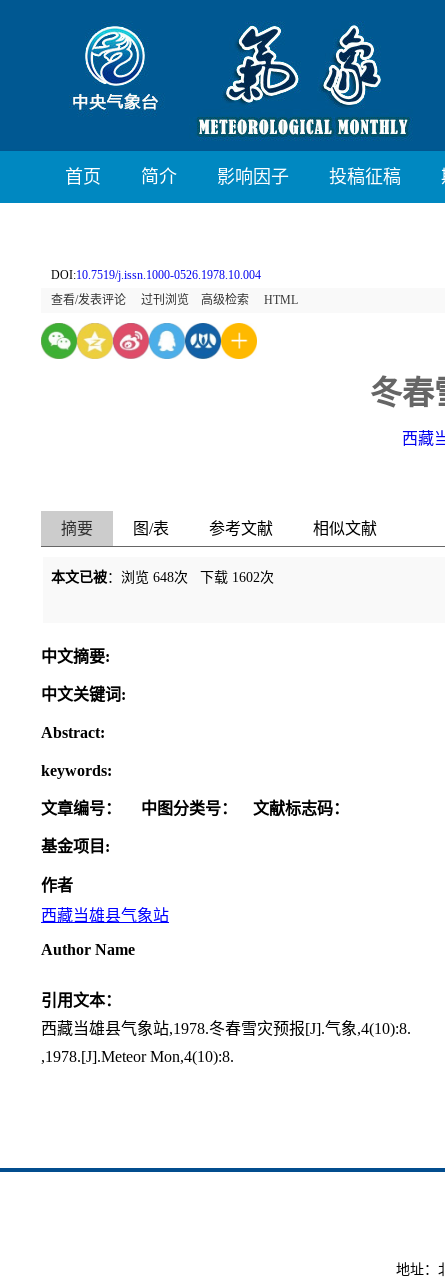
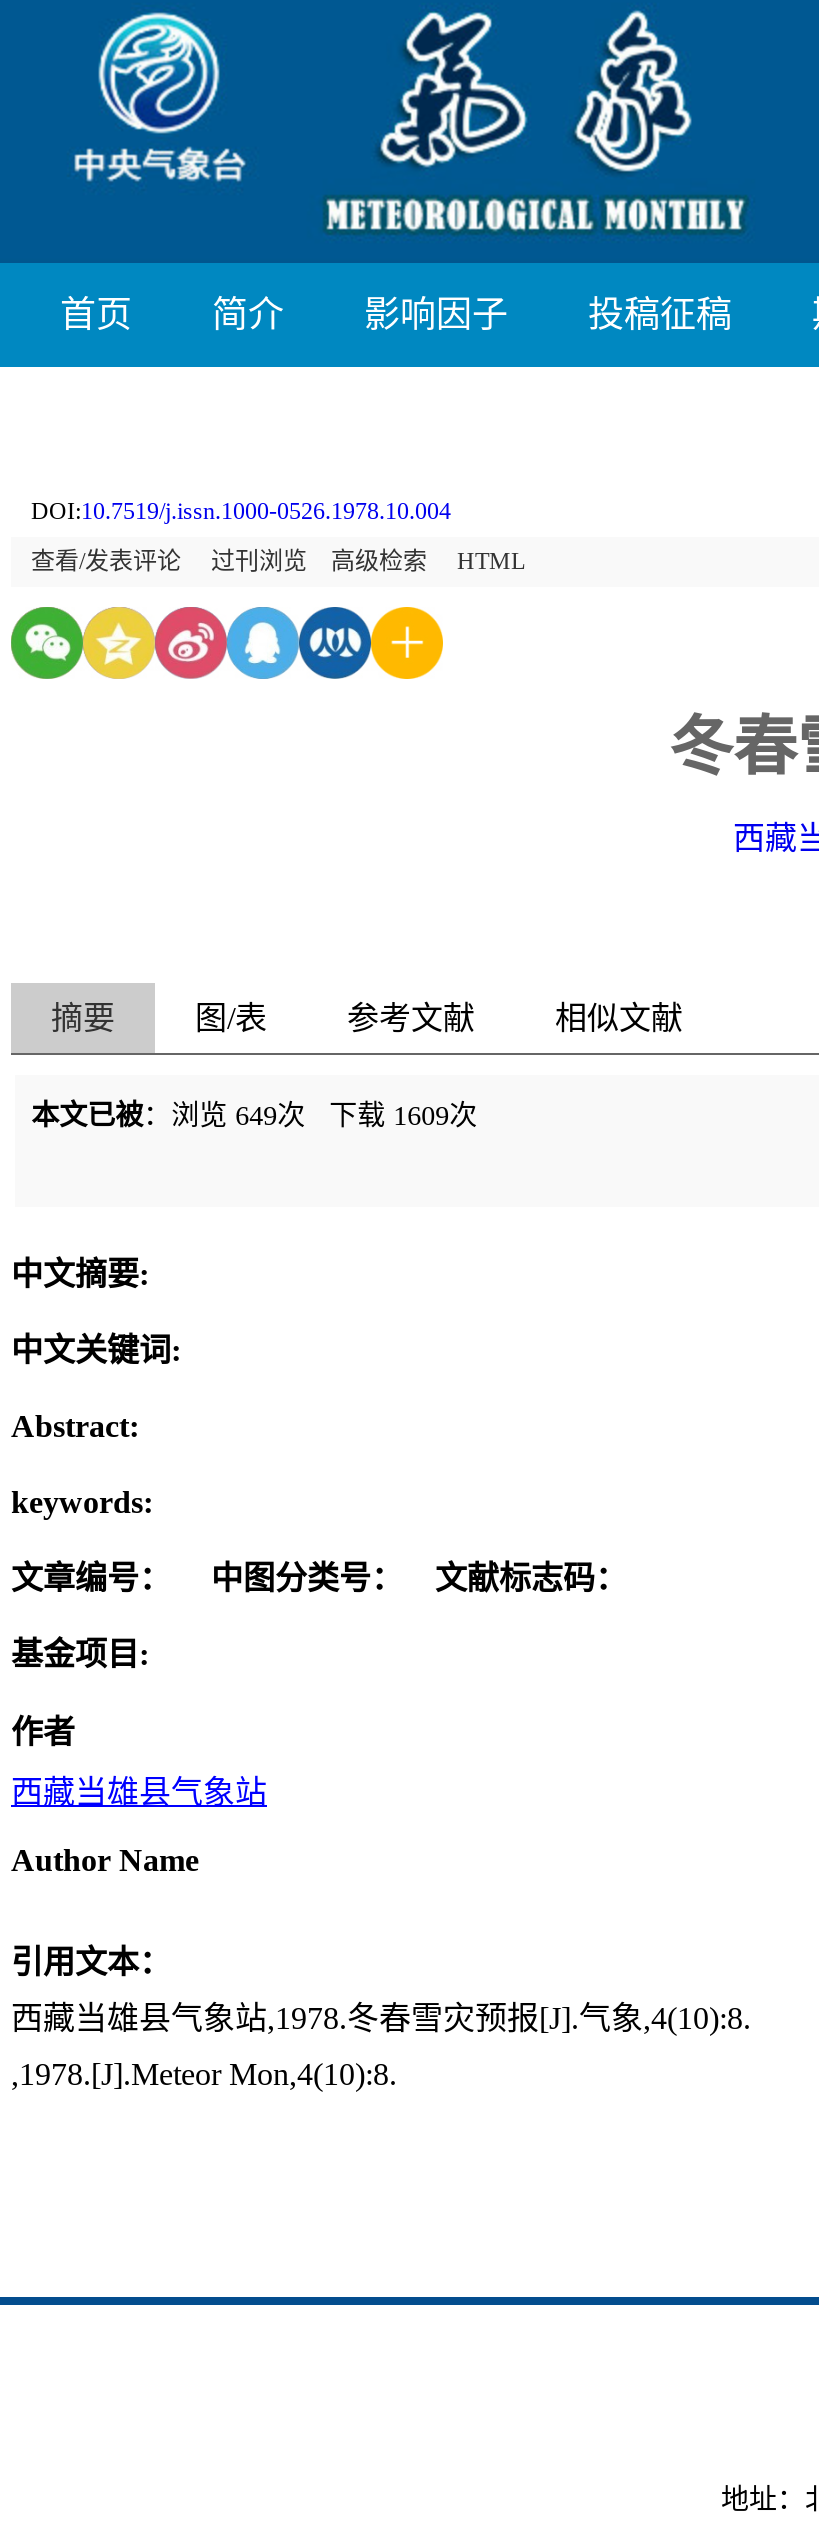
[51,570,274,585] 本文已被：浏览648次 下载1602次 -> [31,1101,477,1131] 本文已被：浏览649次 下载1609次

